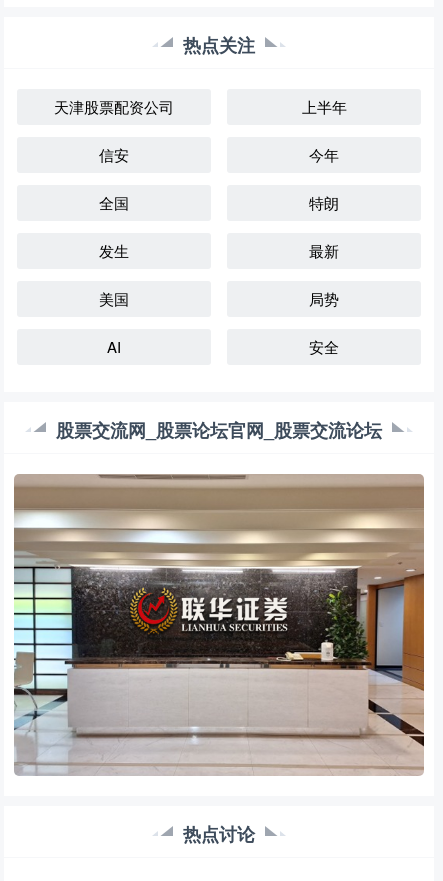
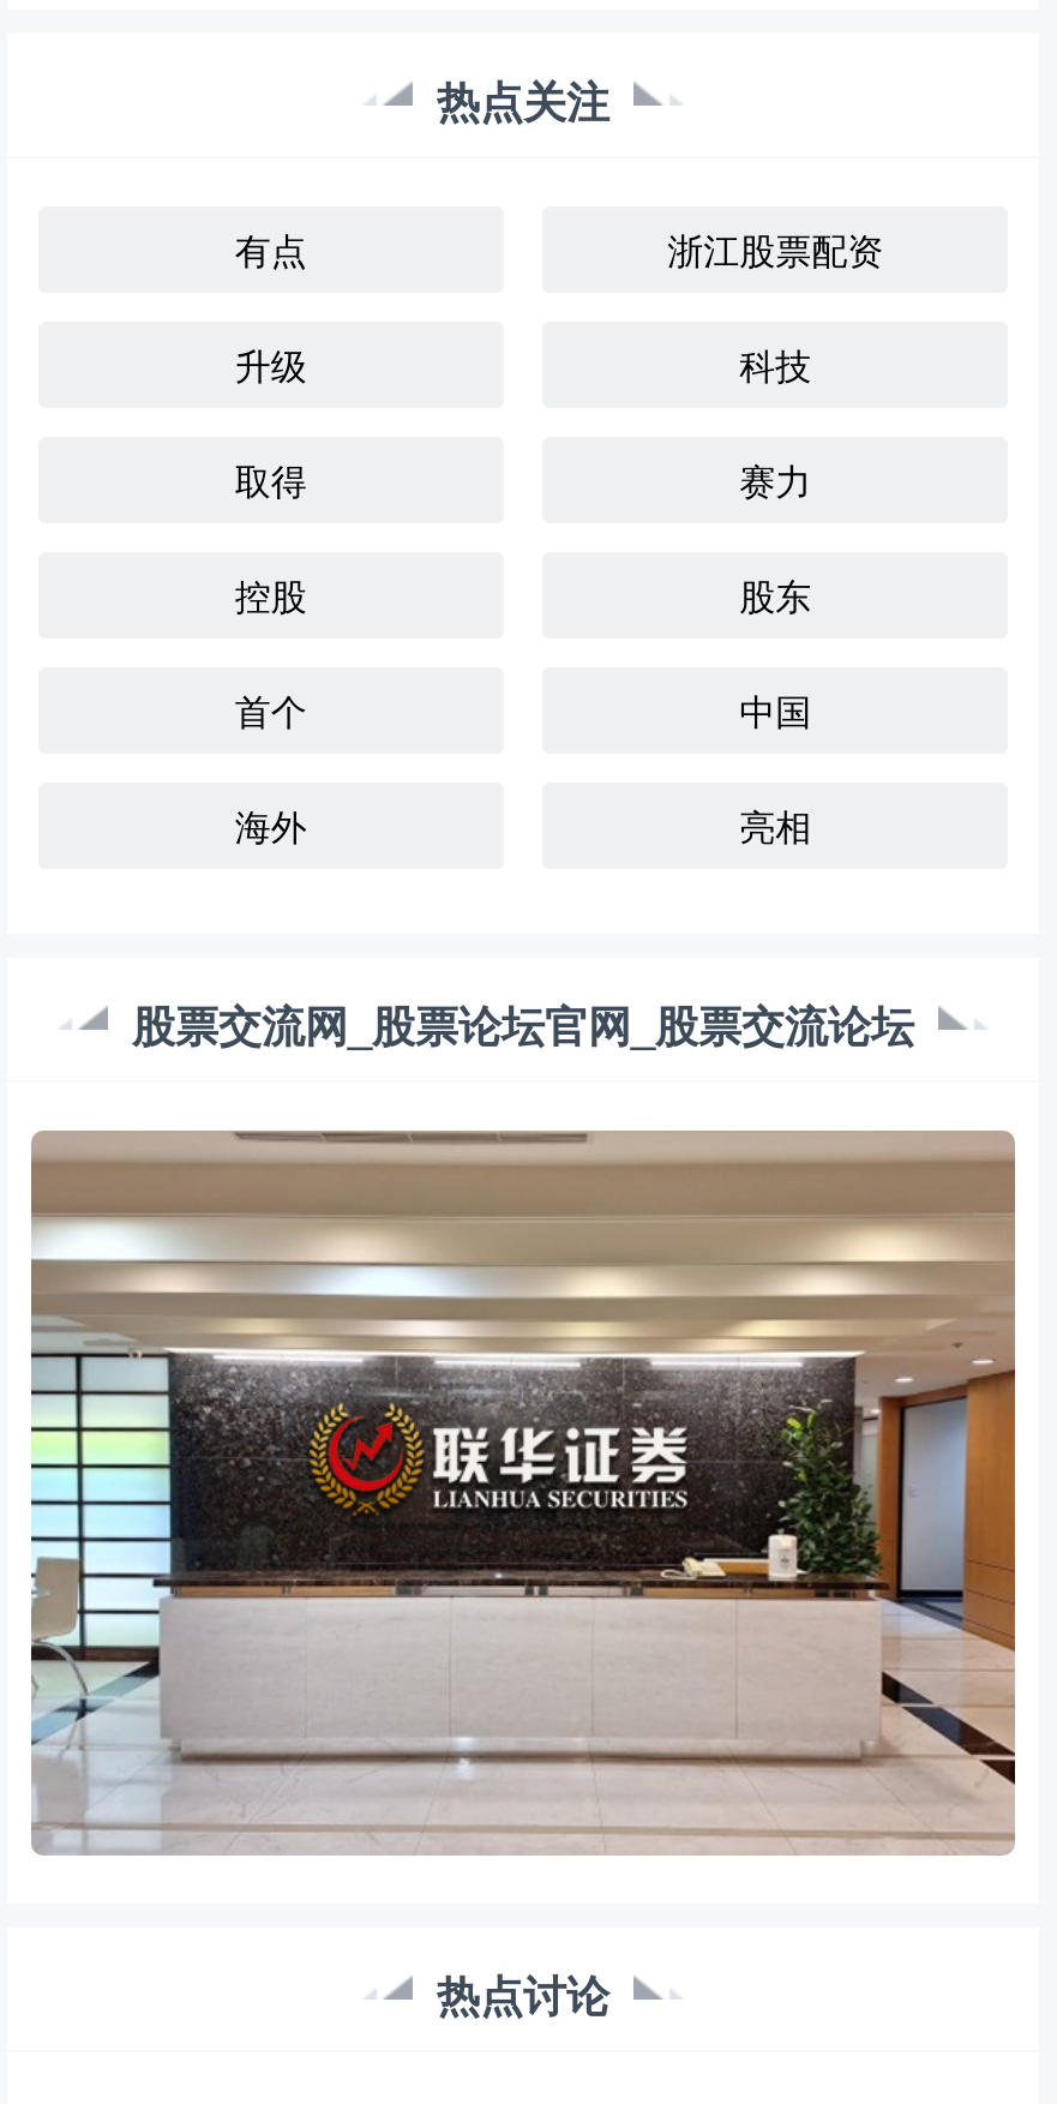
[54,96,347,117] 天津股票配资公司 | 上半年 -> [235,223,883,273] 有点 | 浙江股票配资
[99,144,339,165] 信安 | 今年 -> [235,338,811,388] 升级 | 科技
[99,192,339,213] 全国 | 特朗 -> [235,453,811,503] 取得 | 赛力
[99,240,339,261] 发生 | 最新 -> [235,568,811,619] 控股 | 股东
[99,288,339,309] 美国 | 局势 -> [235,683,811,734] 首个 | 中国
[107,336,339,357] AI | 安全 -> [235,799,811,849] 海外 | 亮相

